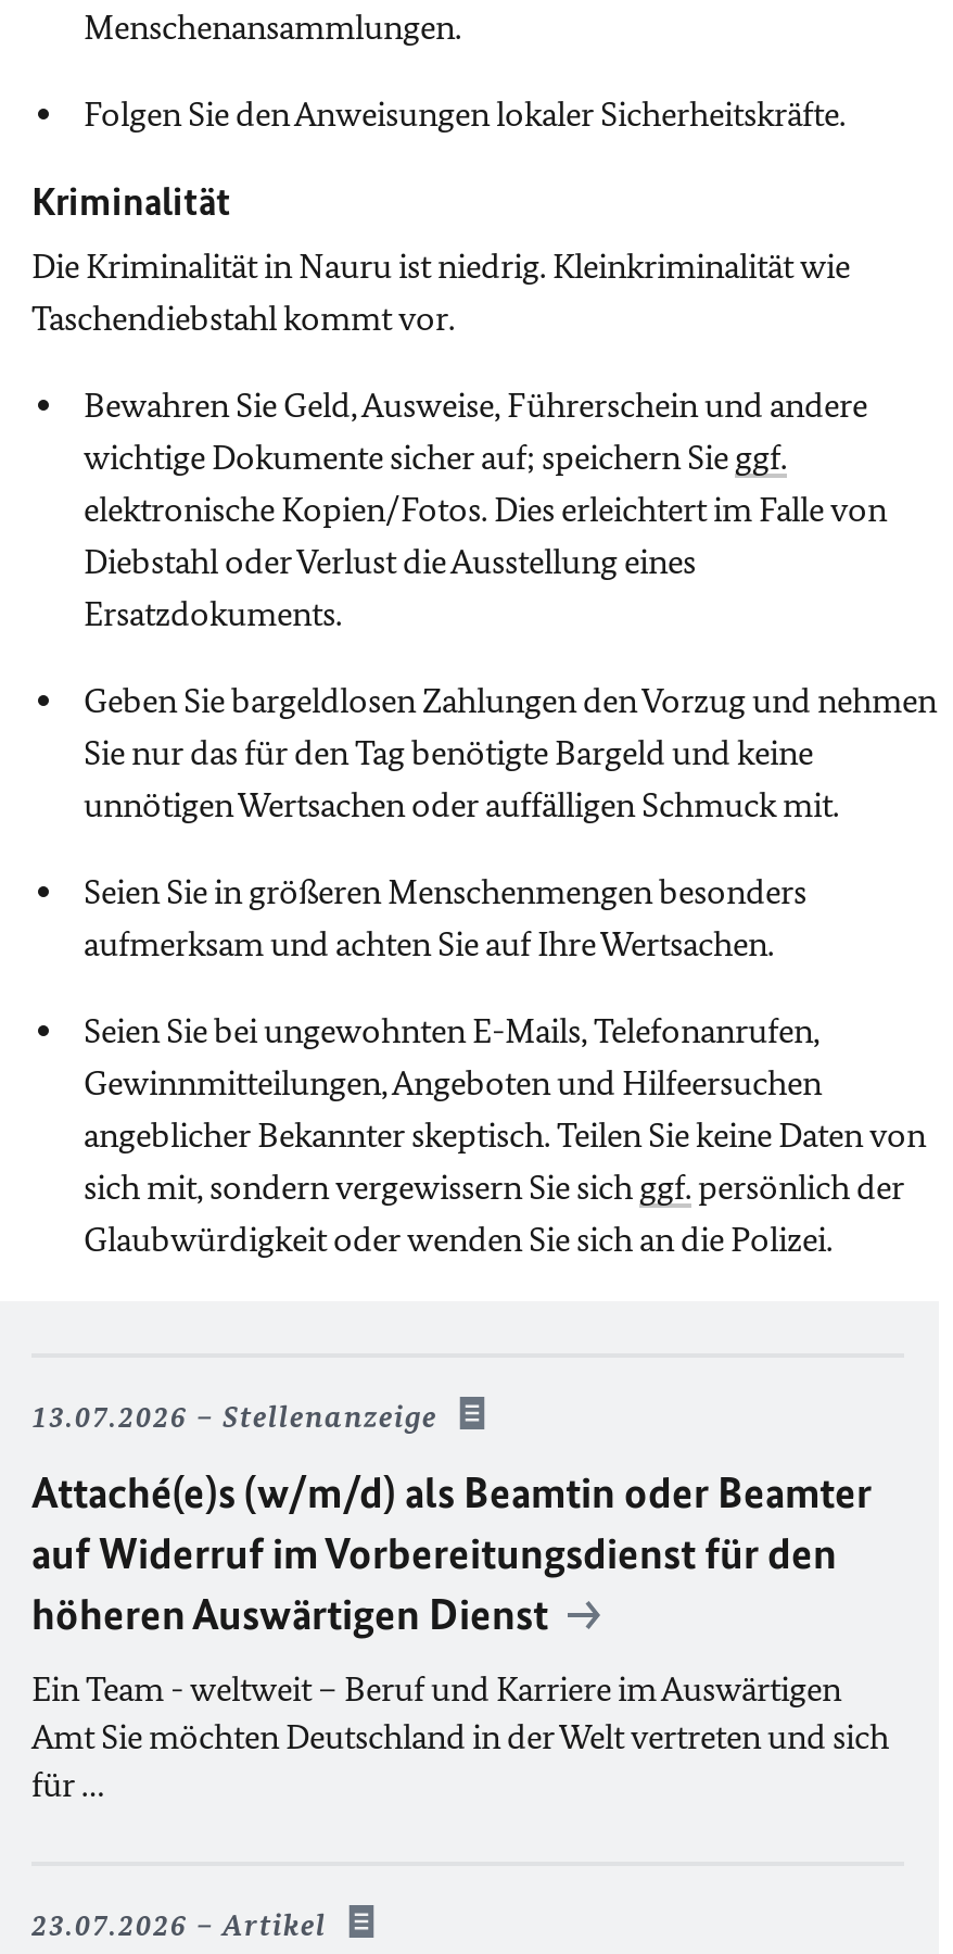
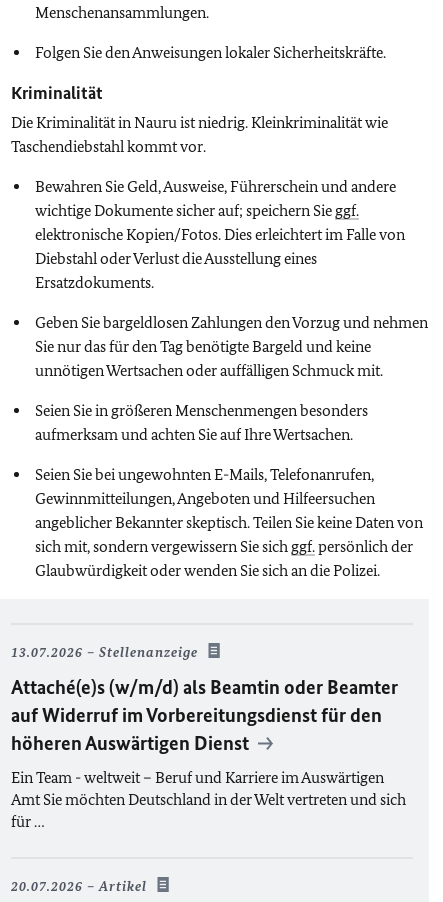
[31,1907,327,1944] 23.07.2026 Artikel -> [11,878,147,895] 20.07.2026 Artikel

